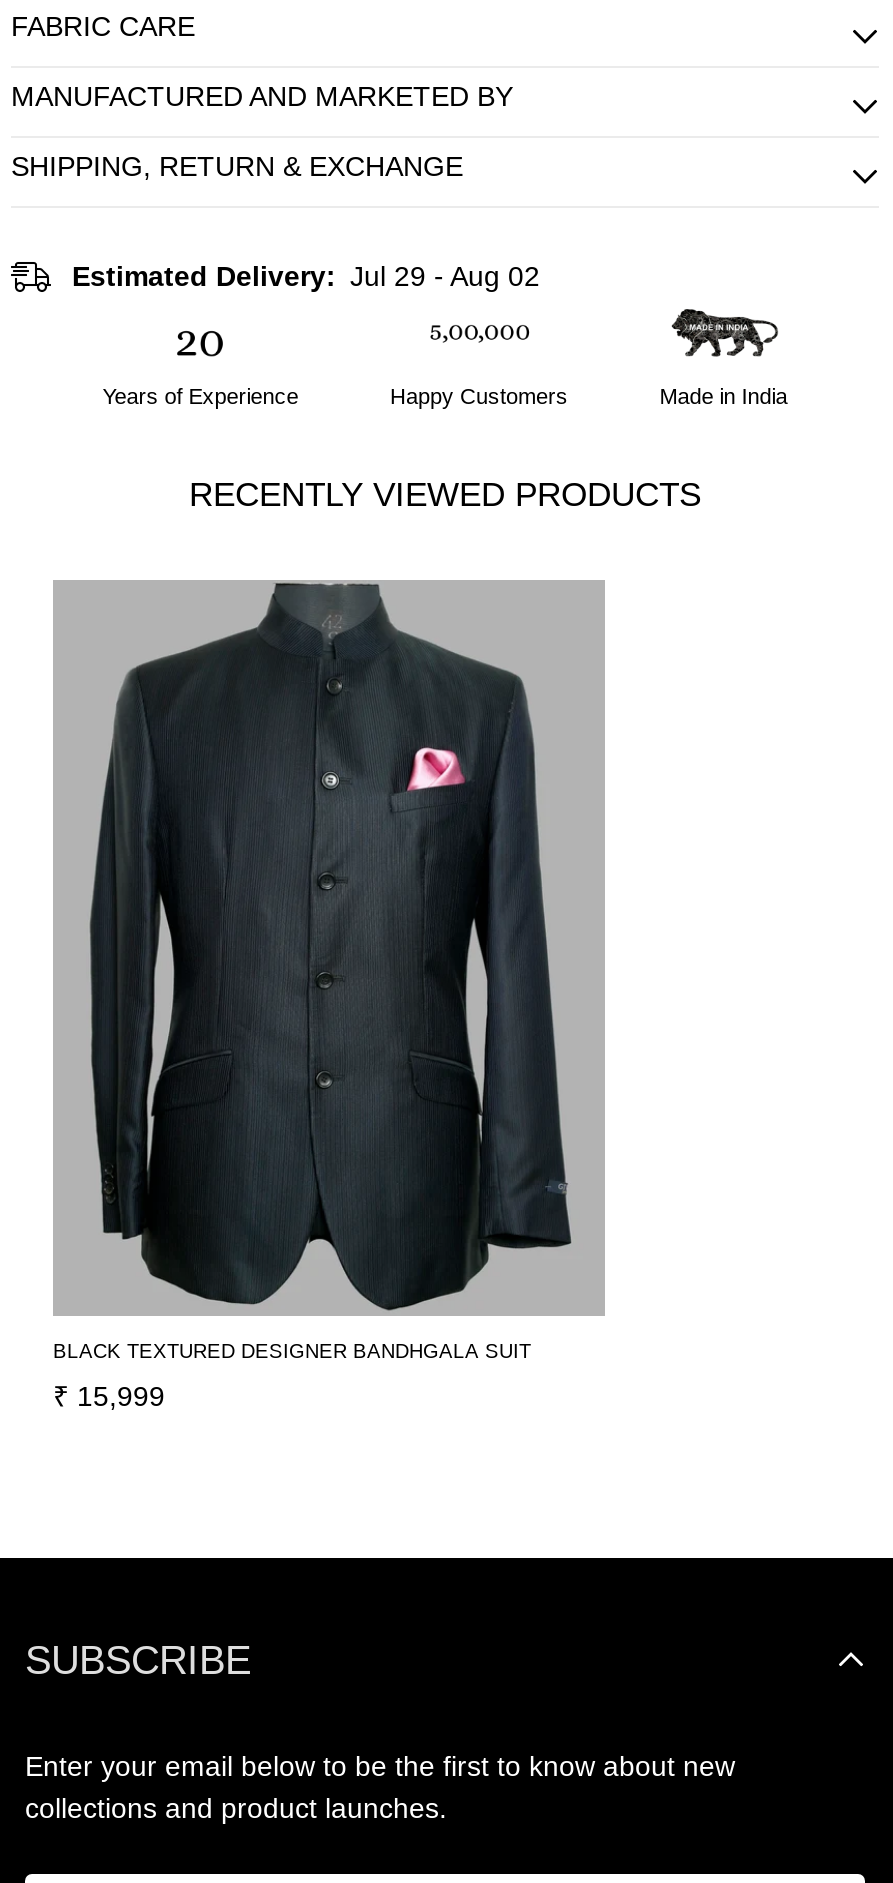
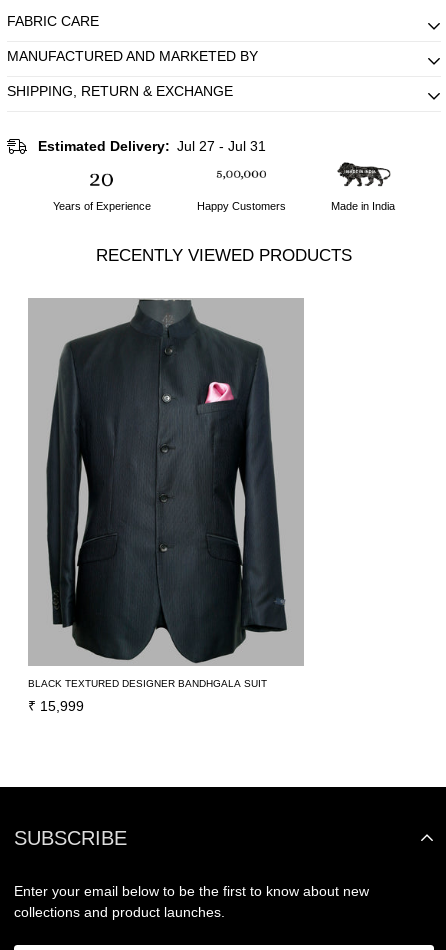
[72,259,540,291] Estimated Delivery: Jul 29 - Aug 02 -> [37,138,265,154] Estimated Delivery: Jul 27 - Jul 31

